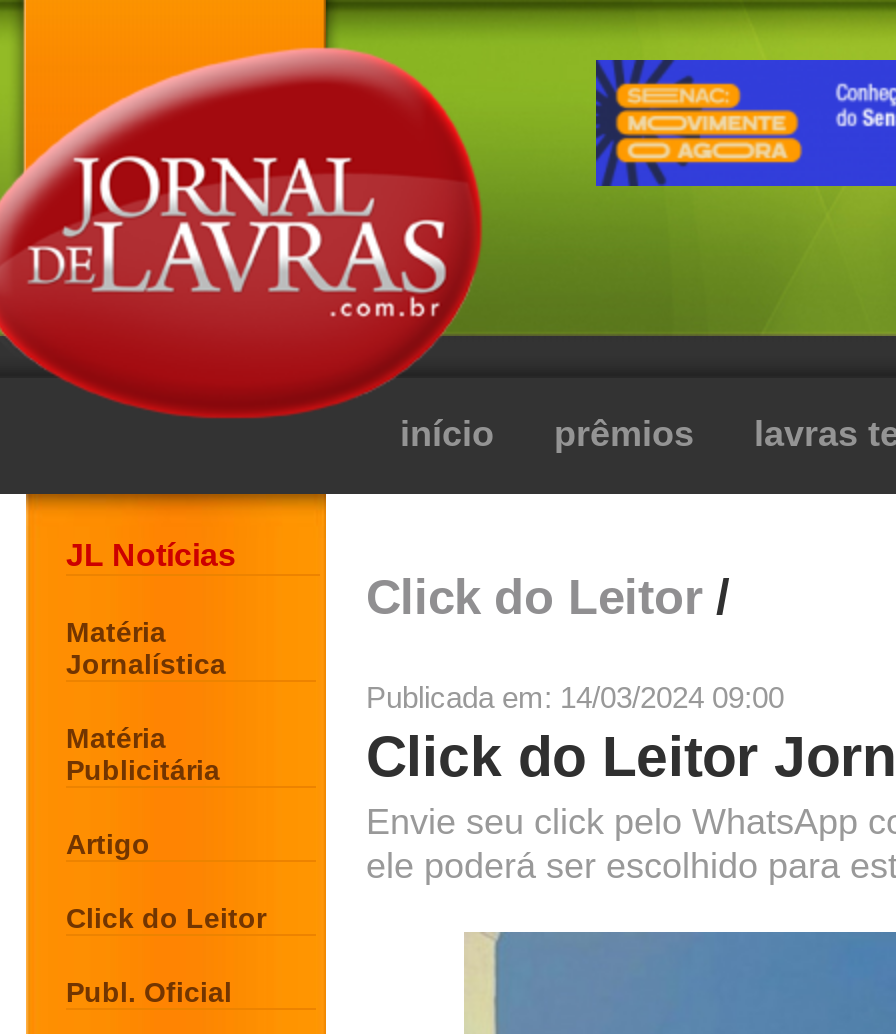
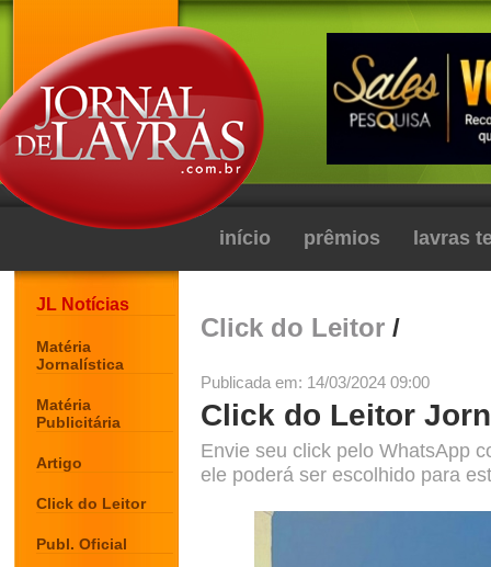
[594,58,890,300] [image] -> [326,32,488,166] [image]

